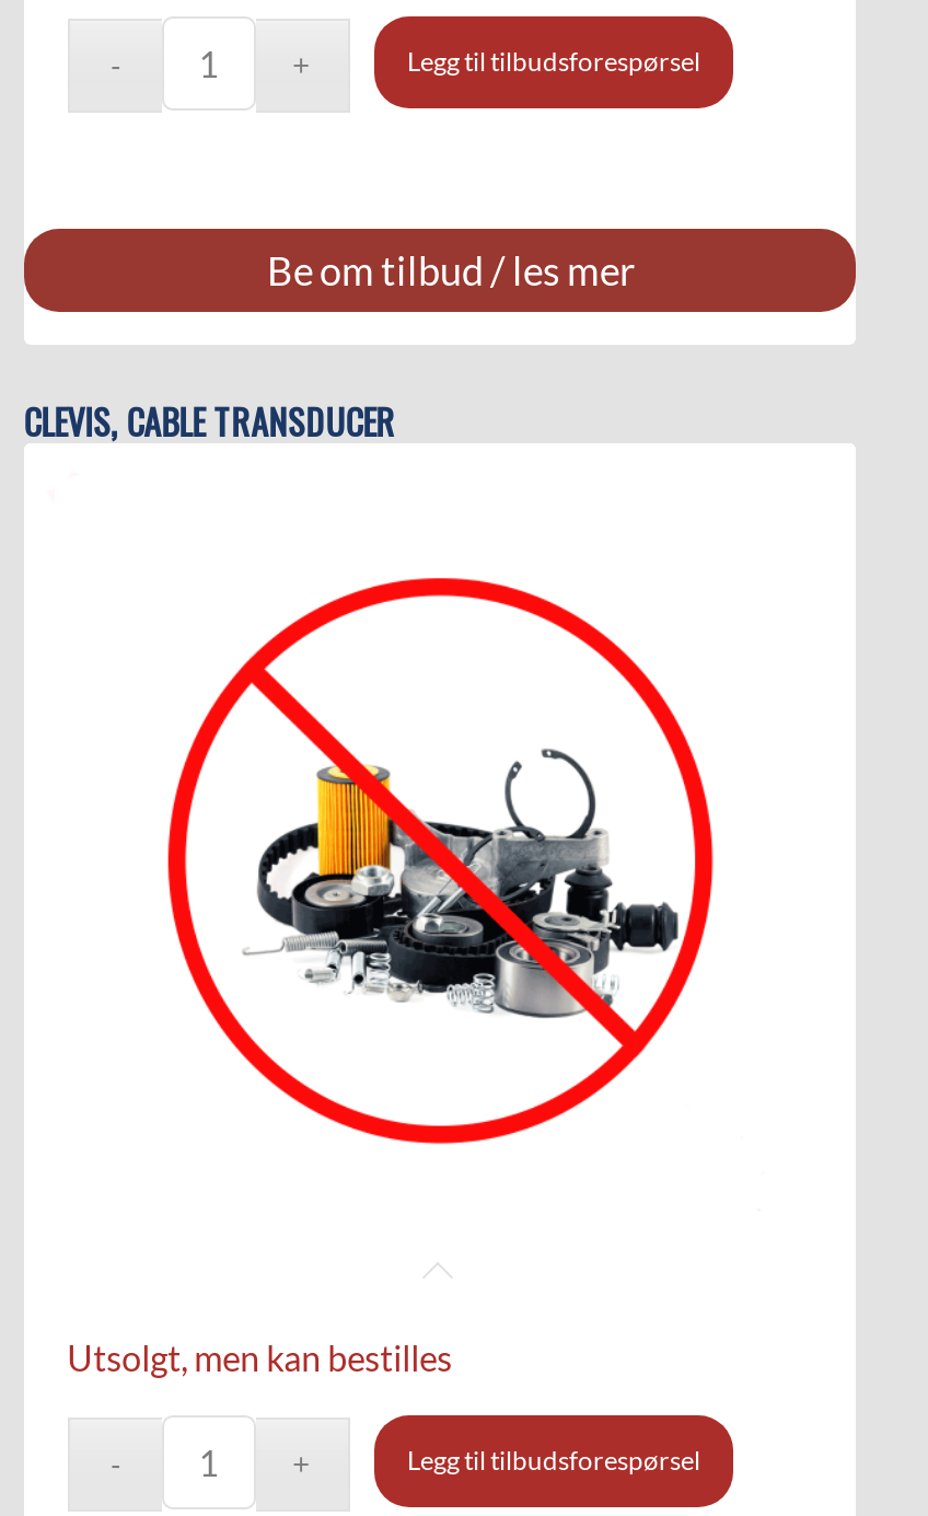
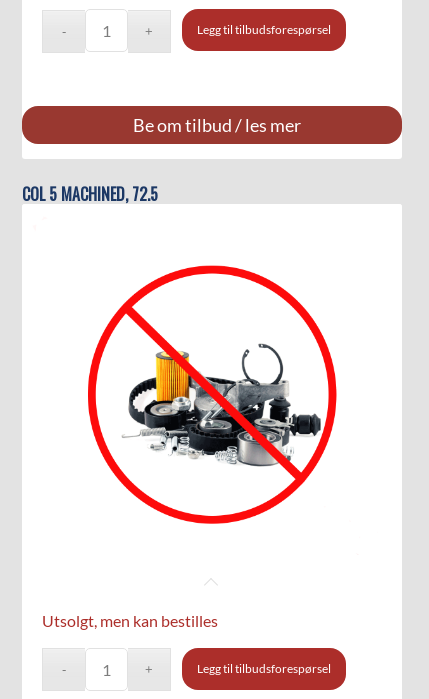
[23,395,395,448] CLEVIS, CABLE TRANSDUCER -> [22,182,158,206] COL 5 MACHINED, 72.5

